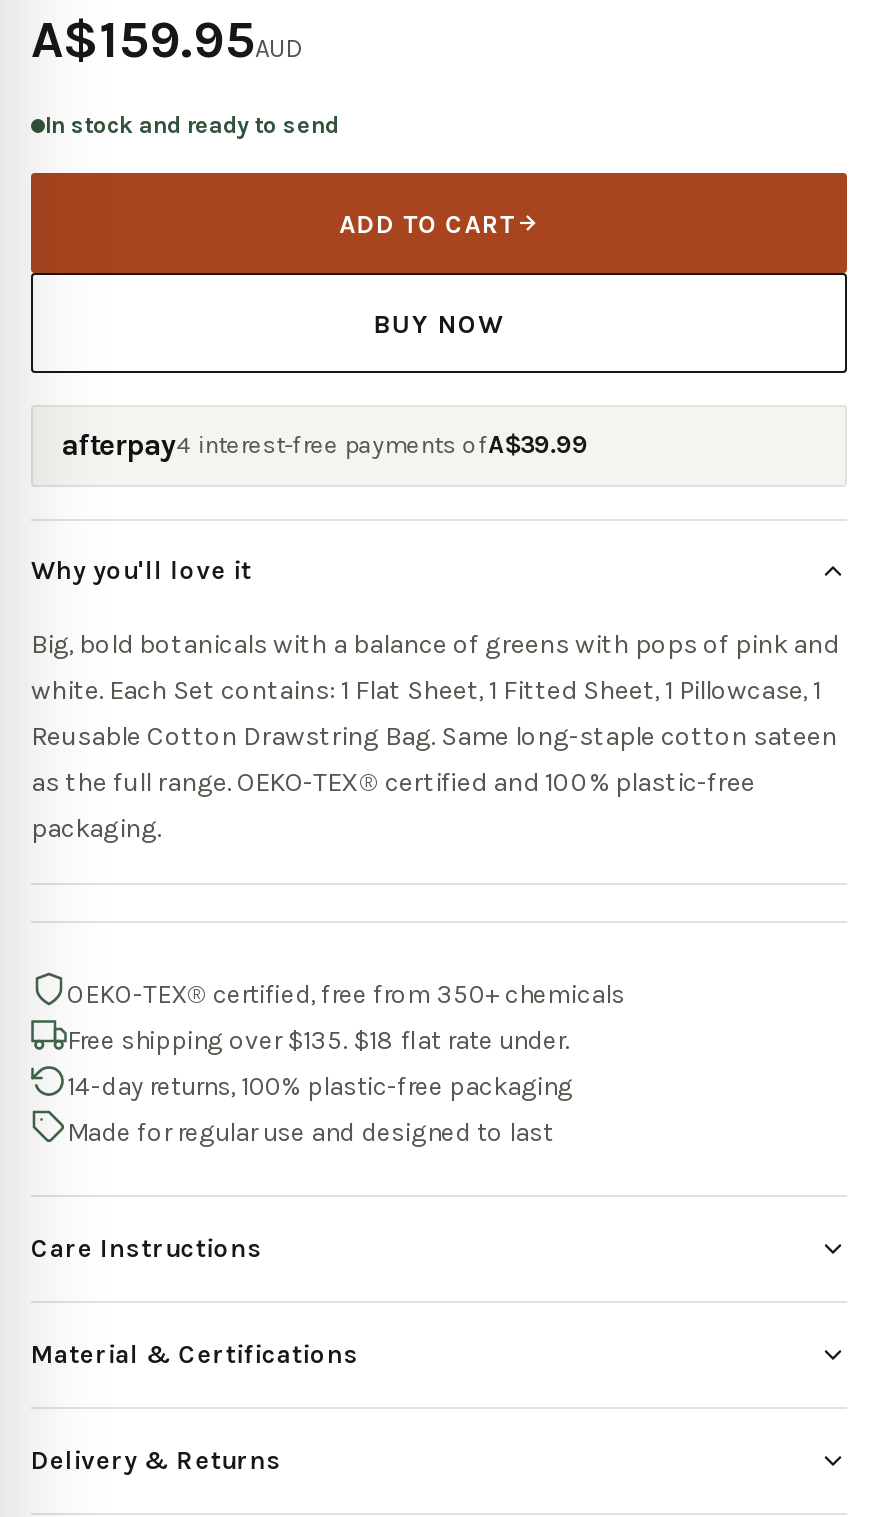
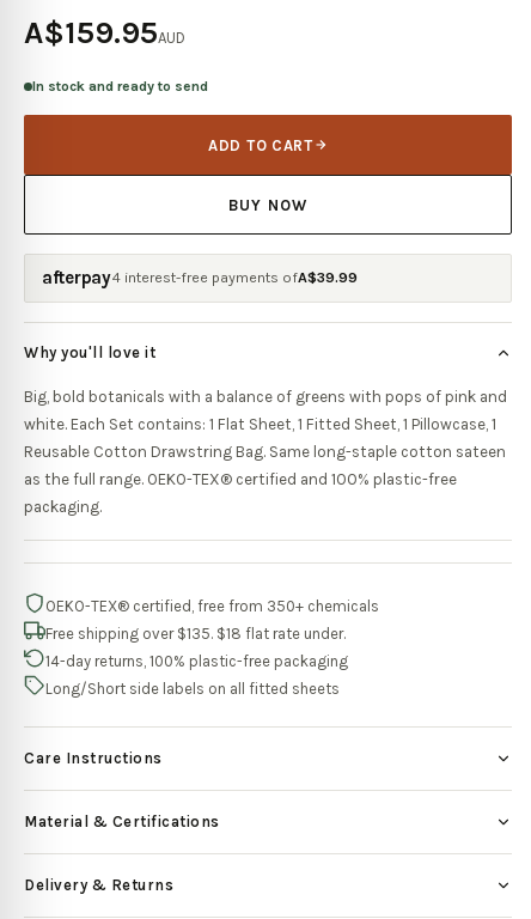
[67,1117,553,1147] Made for regular use and designed to last -> [45,680,340,698] Long/Short side labels on all fitted sheets

